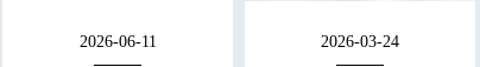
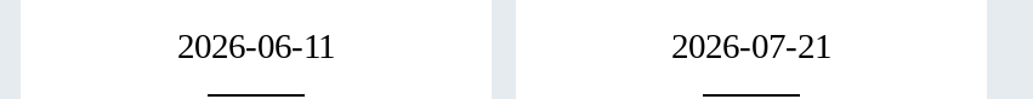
[321,31,399,50] 2026-03-24 -> [671,26,831,64] 2026-07-21

